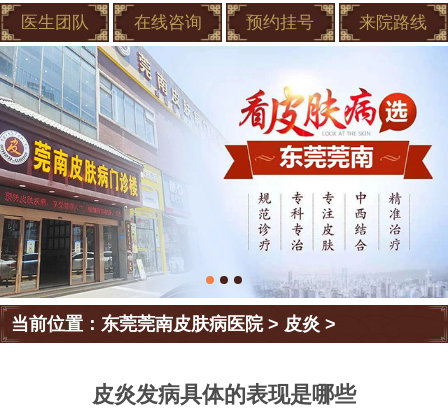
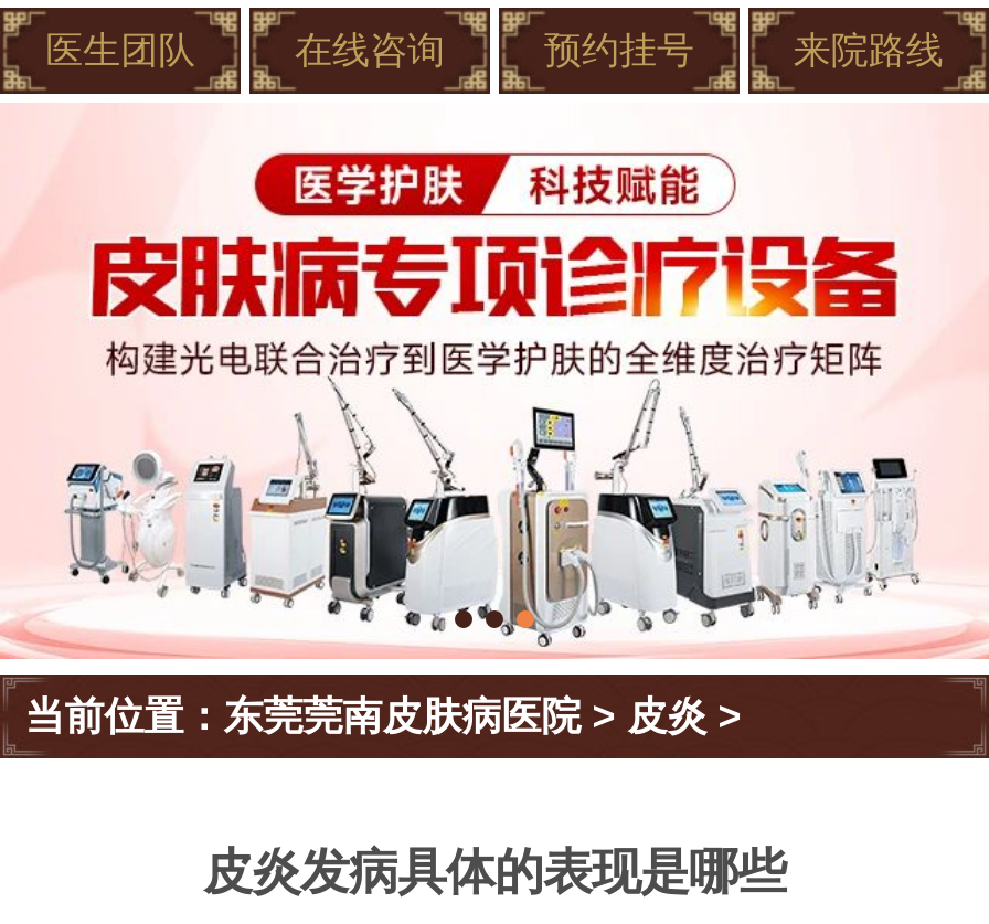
[3,45,445,299] [image] -> [7,103,982,659] [image]

